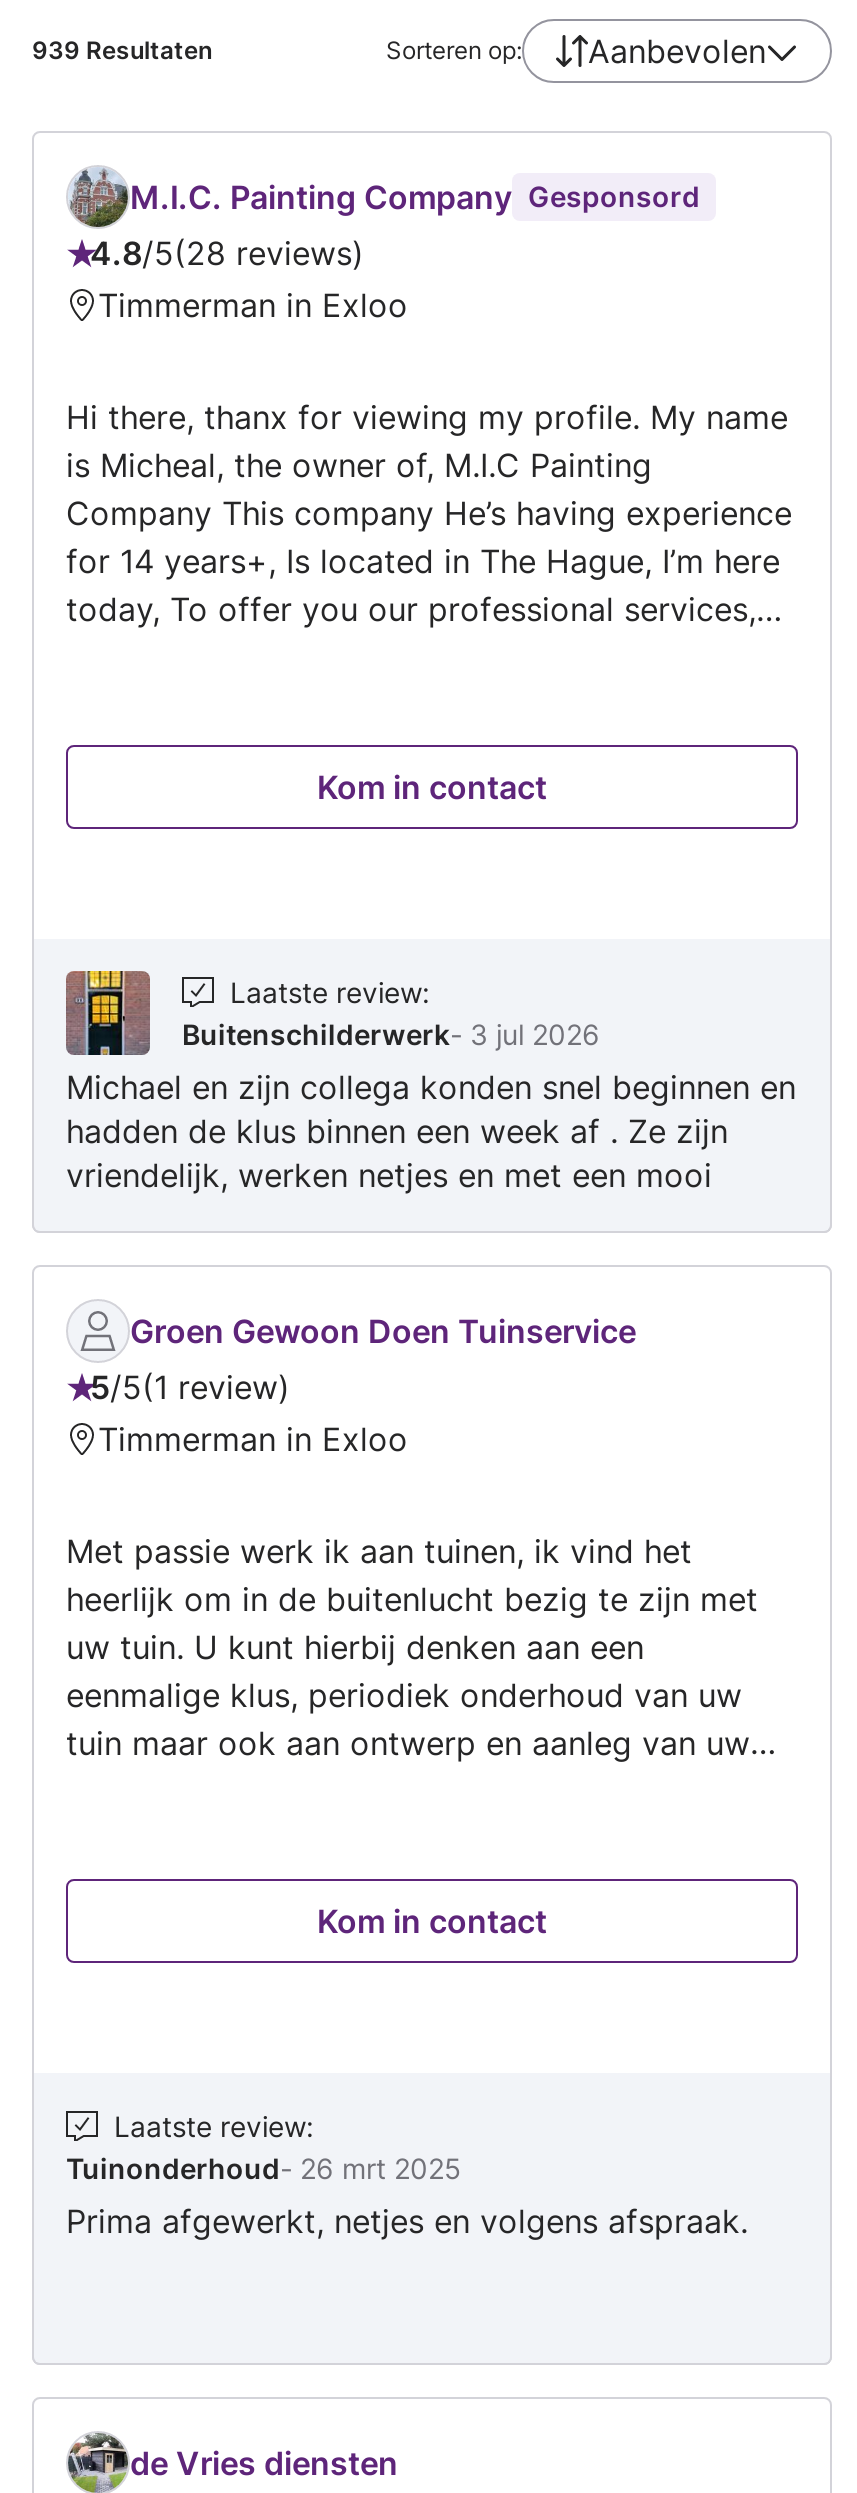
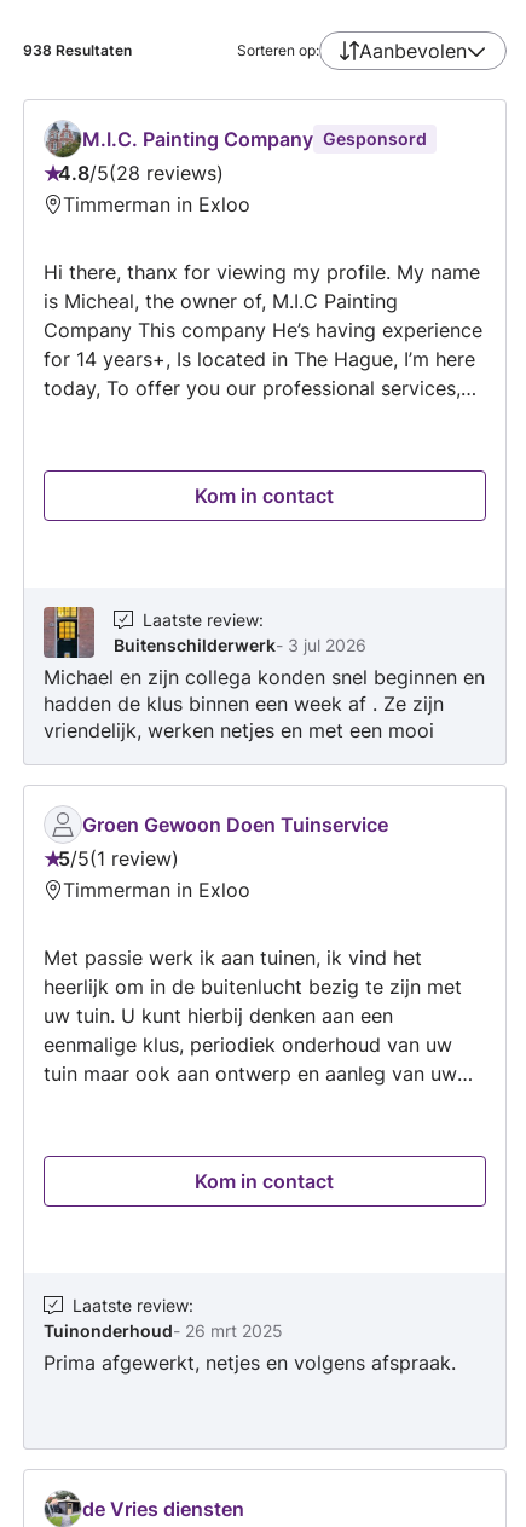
[32,35,212,65] 939 Resultaten -> [23,41,132,59] 938 Resultaten

